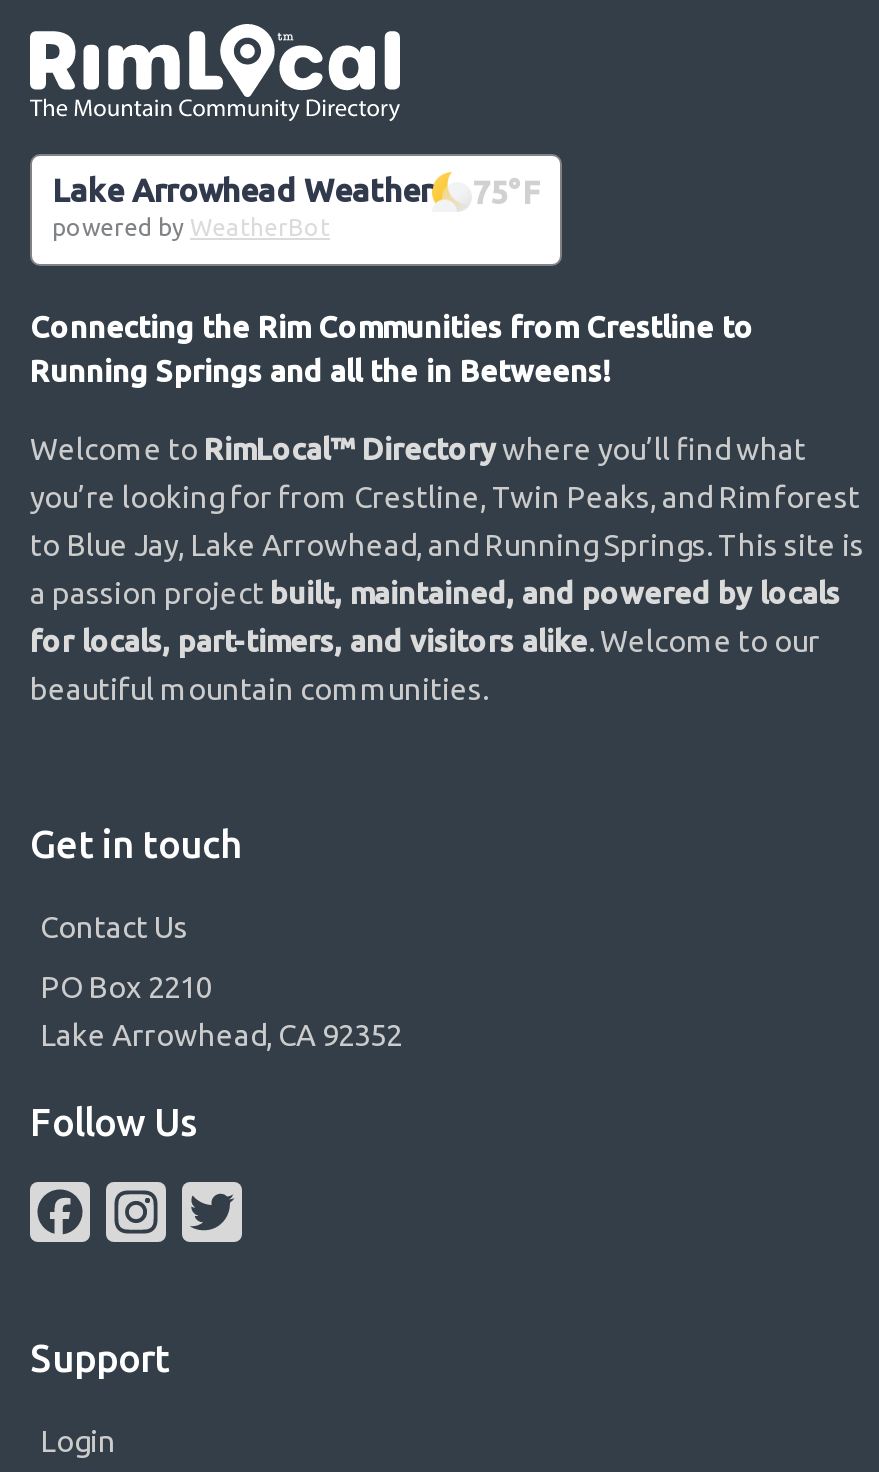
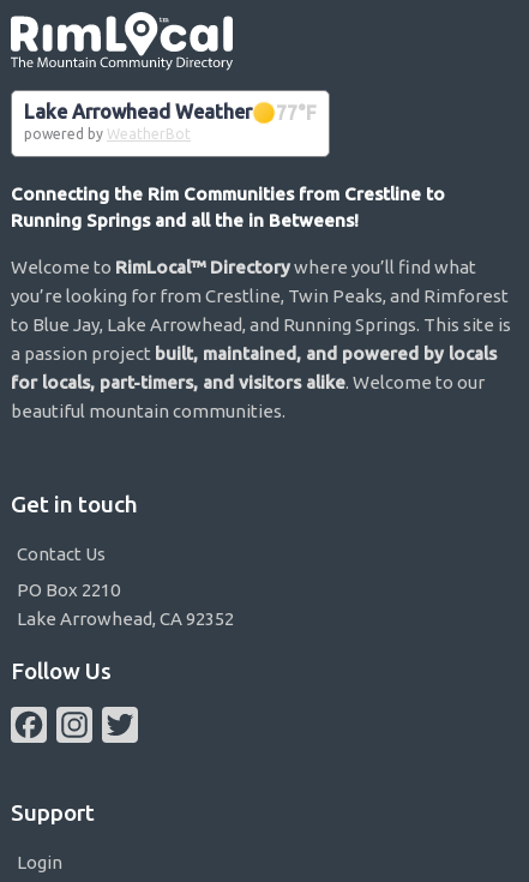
[52,173,540,210] Lake Arrowhead Weather 75°F -> [24,101,317,123] Lake Arrowhead Weather 77°F

